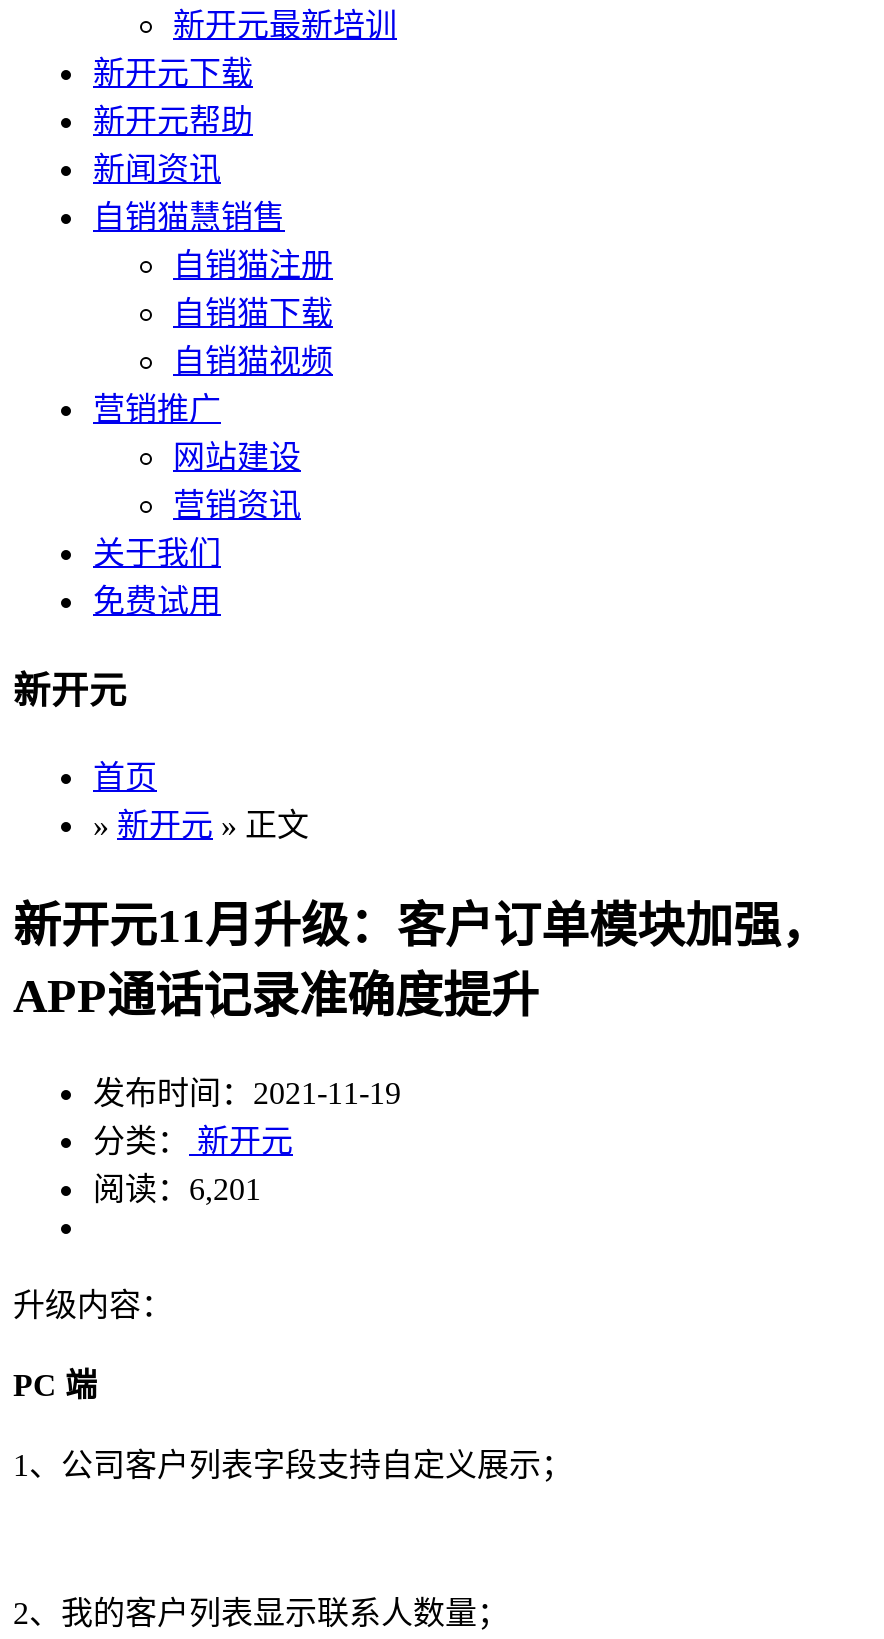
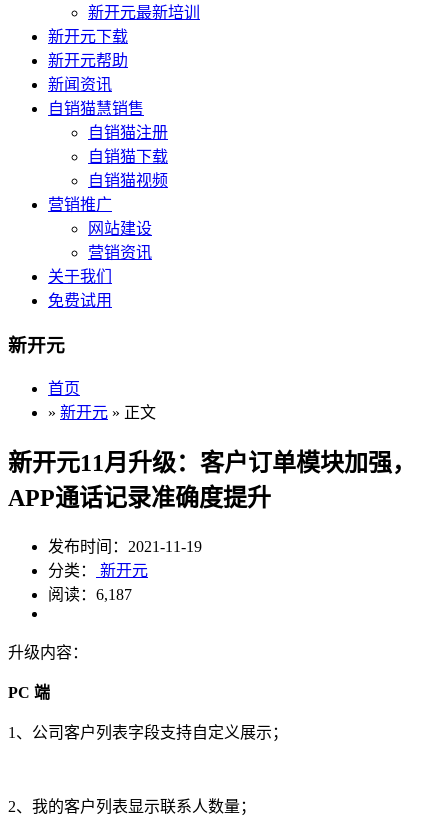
[93,1172,261,1206] 阅读：6,201 -> [48,586,132,603] 阅读：6,187

